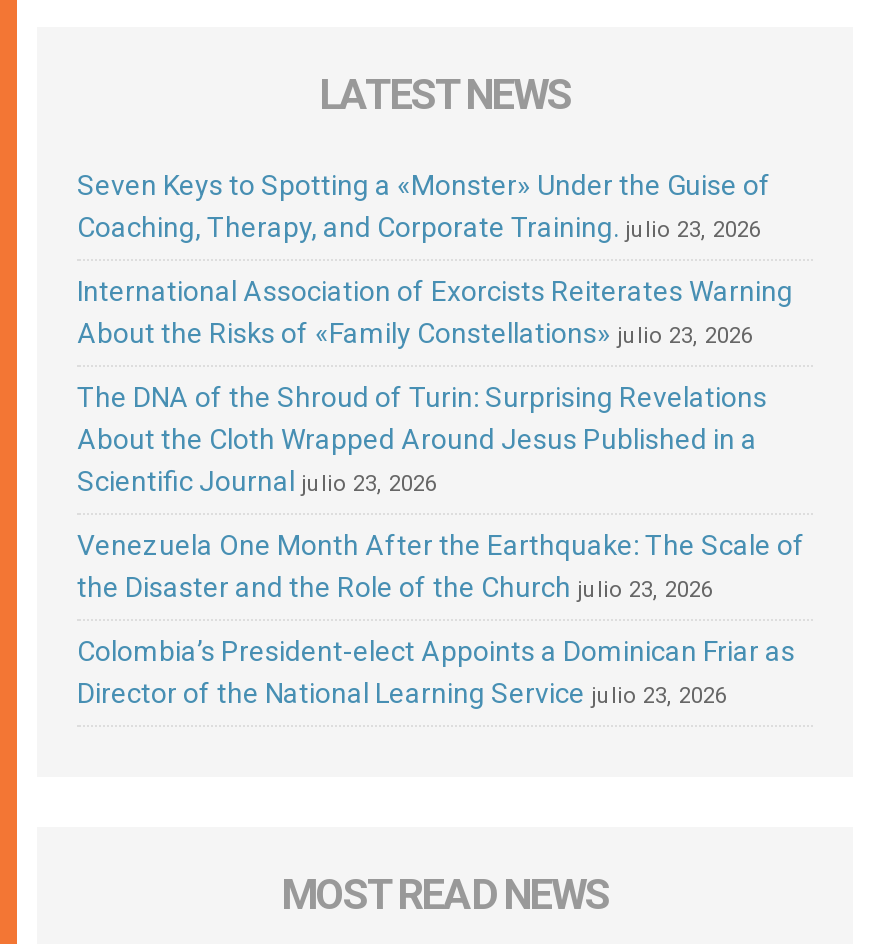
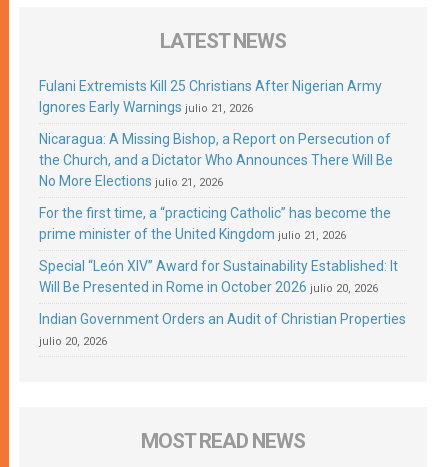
[77,168,805,708] Seven Keys to Spotting a «Monster» Under the Guise of | Coaching, Therapy, and Corporate Training. julio 23, 2026 | International Association of Exorcists Reiterates Warning | About the Risks of «Family Constellations» julio 23, 2026 | The DNA of the Shroud of Turin: Surprising Revelations | About the Cloth Wrapped Around Jesus Published in a | Scientific Journal julio 23, 2026 | Venezuela One Month After the Earthquake: The Scale of | the Disaster and the Role of the Church julio 23, 2026 | Colombia’s President-elect Appoints a Dominican Friar as | Director of the National Learning Service julio 23, 2026 -> [39,78,406,348] Fulani Extremists Kill 25 Christians After Nigerian Army | Ignores Early Warnings julio 21, 2026 | Nicaragua: A Missing Bishop, a Report on Persecution of | the Church, and a Dictator Who Announces There Will Be | No More Elections julio 21, 2026 | For the first time, a “practicing Catholic” has become the | prime minister of the United Kingdom julio 21, 2026 | Special “León XIV” Award for Sustainability Established: It | Will Be Presented in Rome in October 2026 julio 20, 2026 | Indian Government Orders an Audit of Christian Properties | julio 20, 2026

